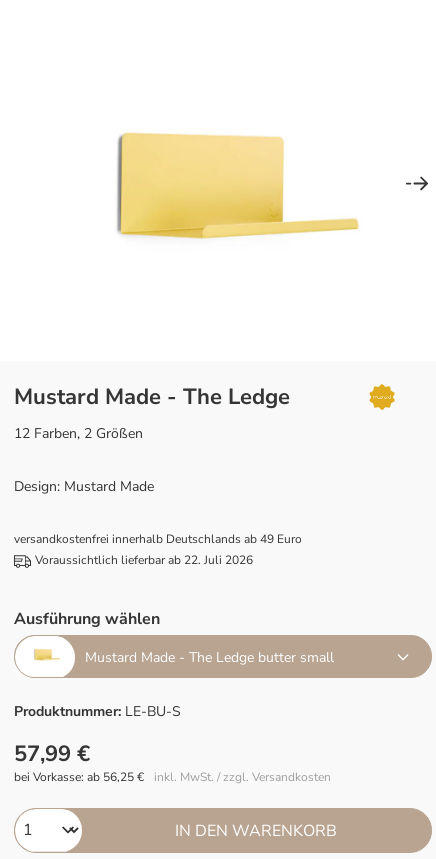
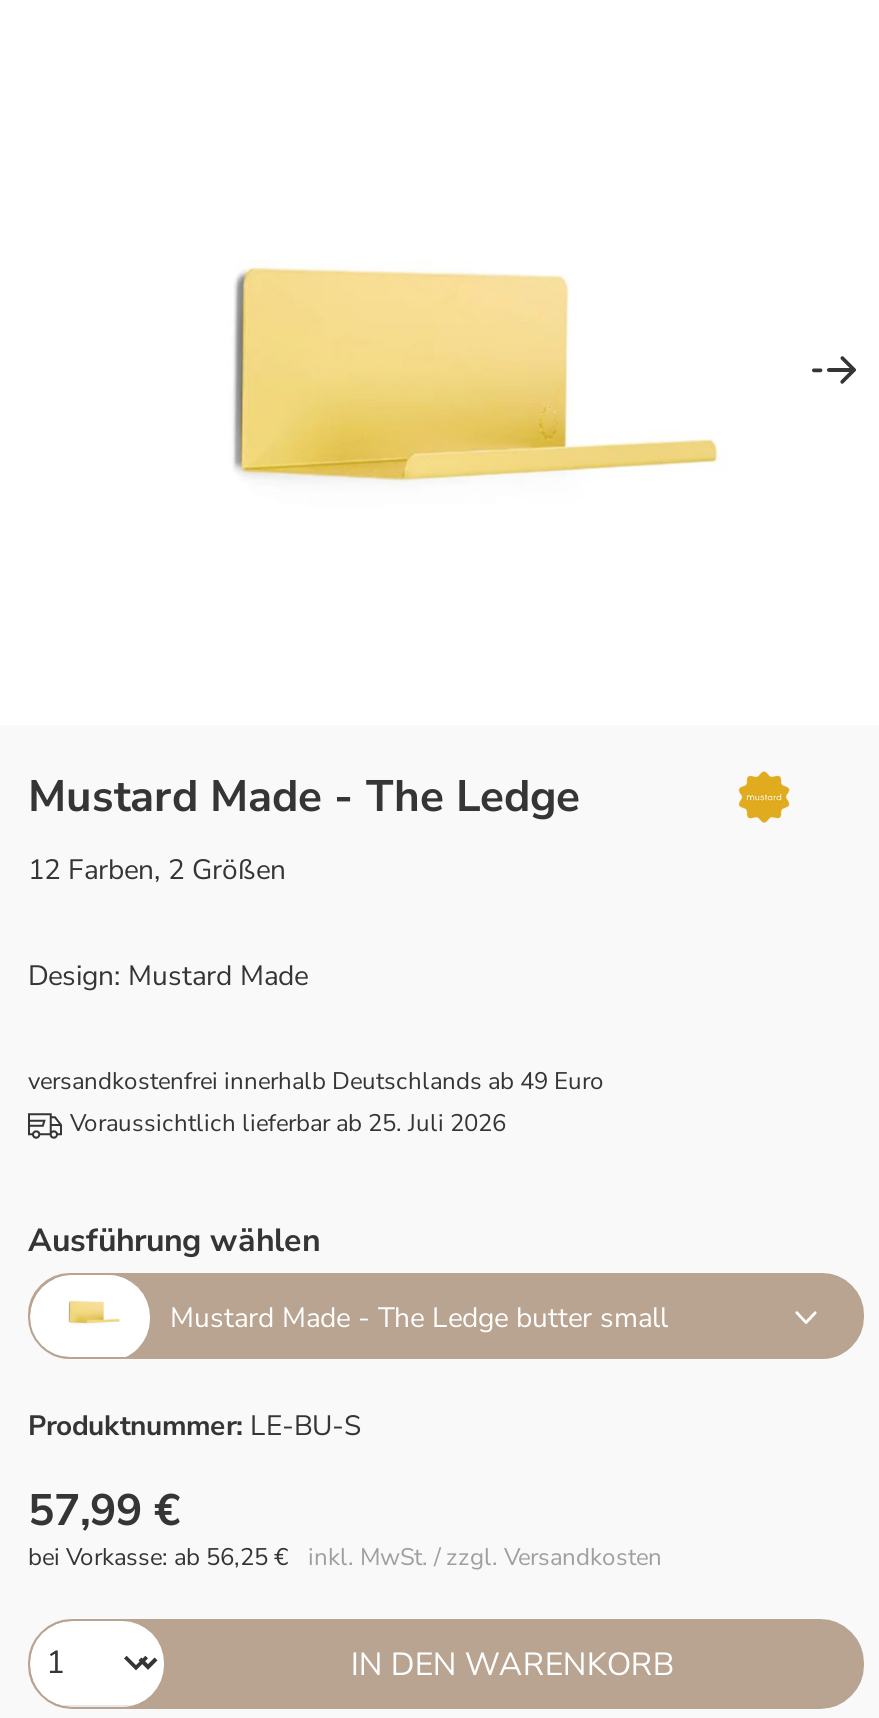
[35,552,253,568] Voraussichtlich lieferbar ab 22. Juli 2026 -> [70,1107,506,1139] Voraussichtlich lieferbar ab 25. Juli 2026

